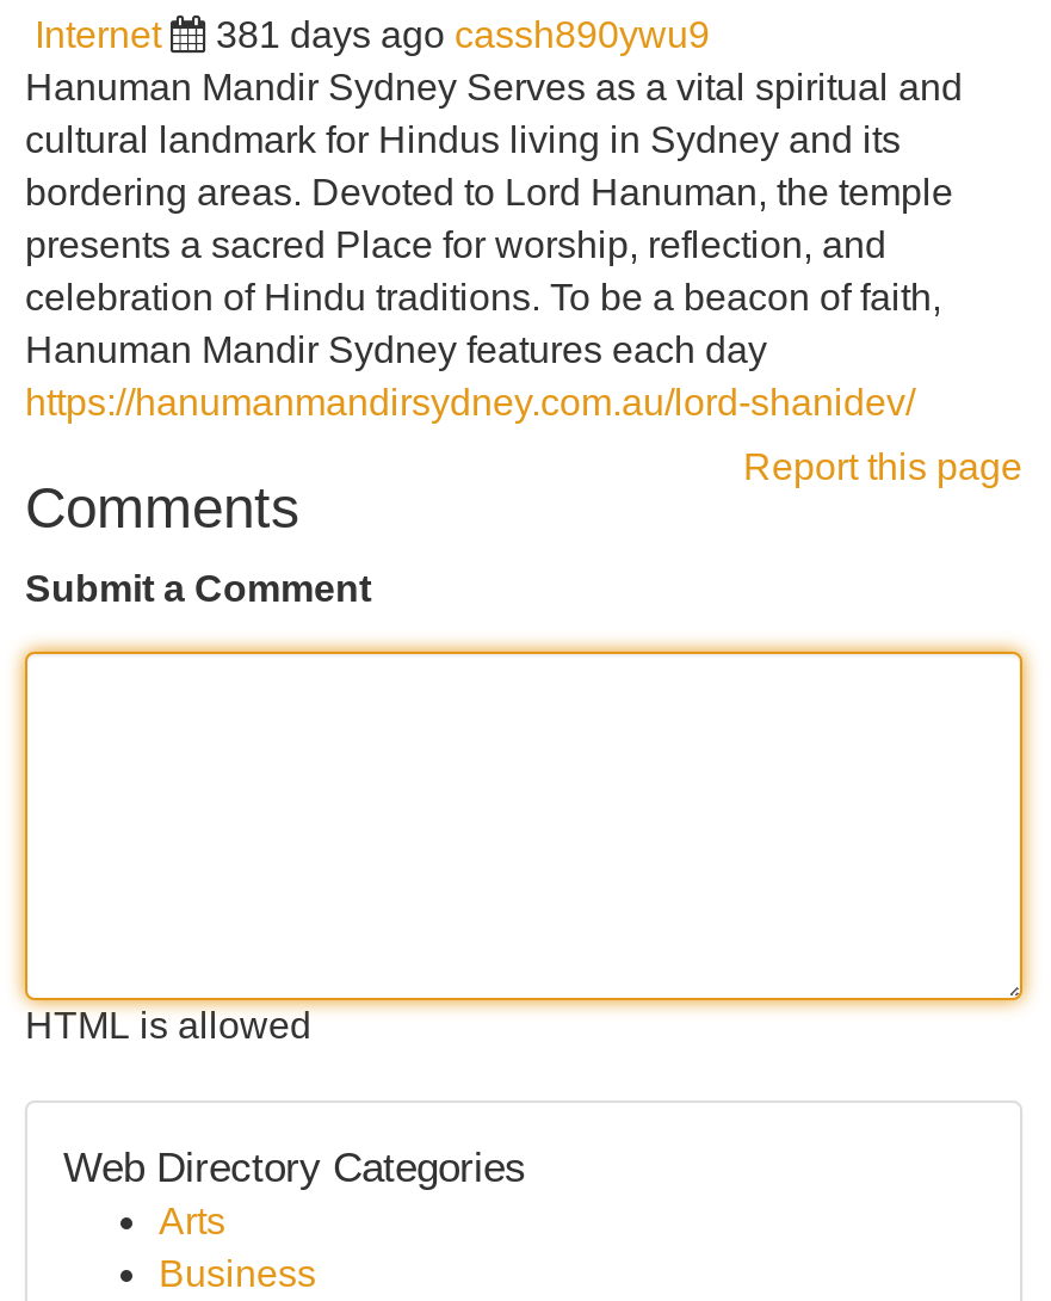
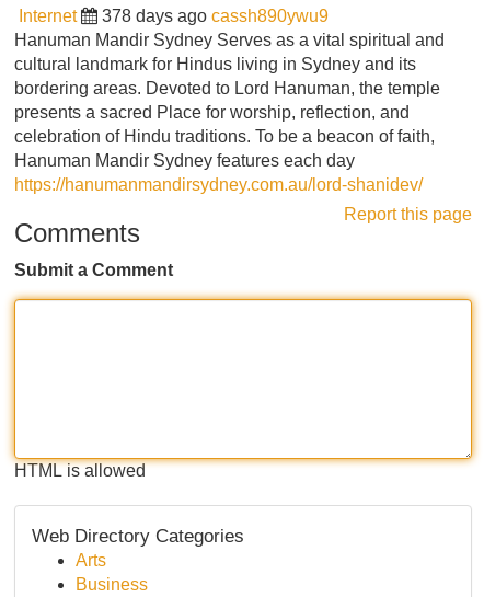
[216,14,710,55] 381 days ago cassh890ywu9 -> [102,7,329,25] 378 days ago cassh890ywu9

